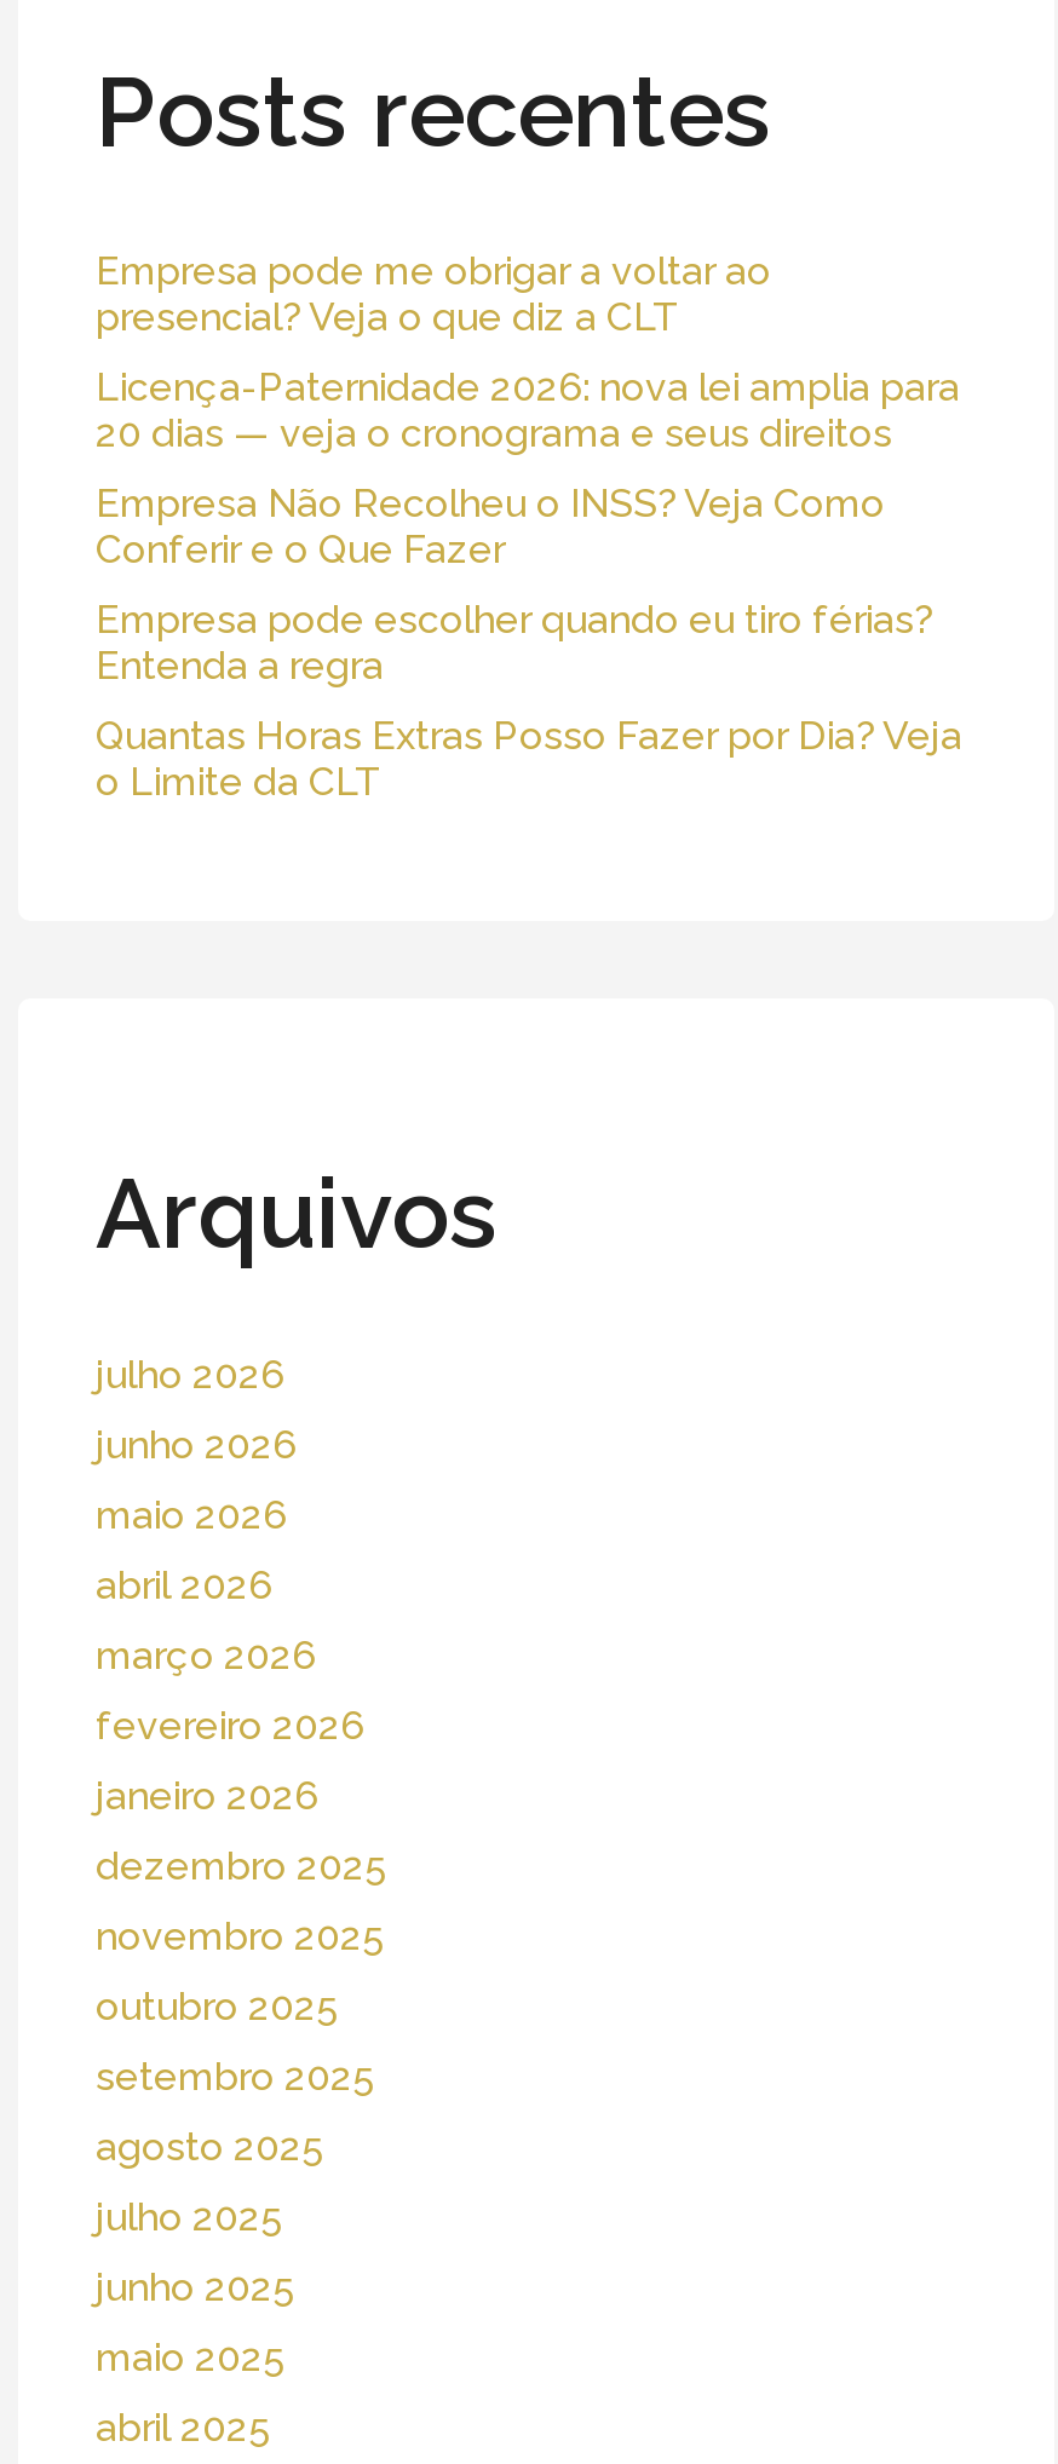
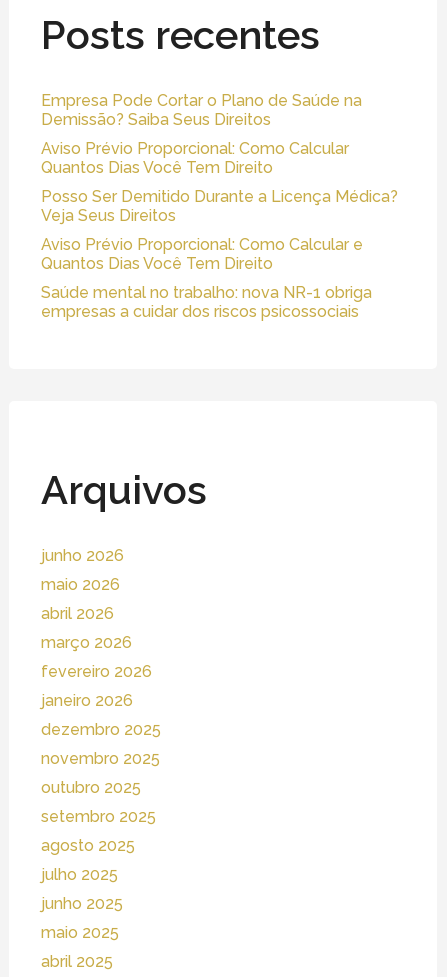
[96,249,771,341] Empresa pode me obrigar a voltar ao | presencial? Veja o que diz a CLT -> [41,91,362,129] Empresa Pode Cortar o Plano de Saúde na | Demissão? Saiba Seus Direitos
[96,365,960,457] Licença-Paternidade 2026: nova lei amplia para | 20 dias — veja o cronograma e seus direitos -> [41,139,349,177] Aviso Prévio Proporcional: Como Calcular | Quantos Dias Você Tem Direito
[96,482,885,574] Empresa Não Recolheu o INSS? Veja Como | Conferir e o Que Fazer -> [41,187,398,225] Posso Ser Demitido Durante a Licença Médica? | Veja Seus Direitos
[96,598,933,690] Empresa pode escolher quando eu tiro férias? | Entenda a regra -> [41,235,363,273] Aviso Prévio Proporcional: Como Calcular e | Quantos Dias Você Tem Direito
[96,714,962,806] Quantas Horas Extras Posso Fazer por Dia? Veja | o Limite da CLT -> [41,283,372,321] Saúde mental no trabalho: nova NR-1 obriga | empresas a cuidar dos riscos psicossociais
[96,1351,284,1397] julho 2026 -> none

